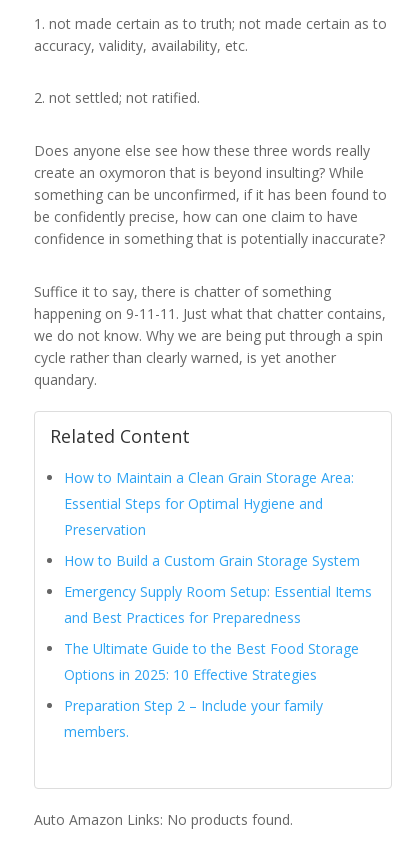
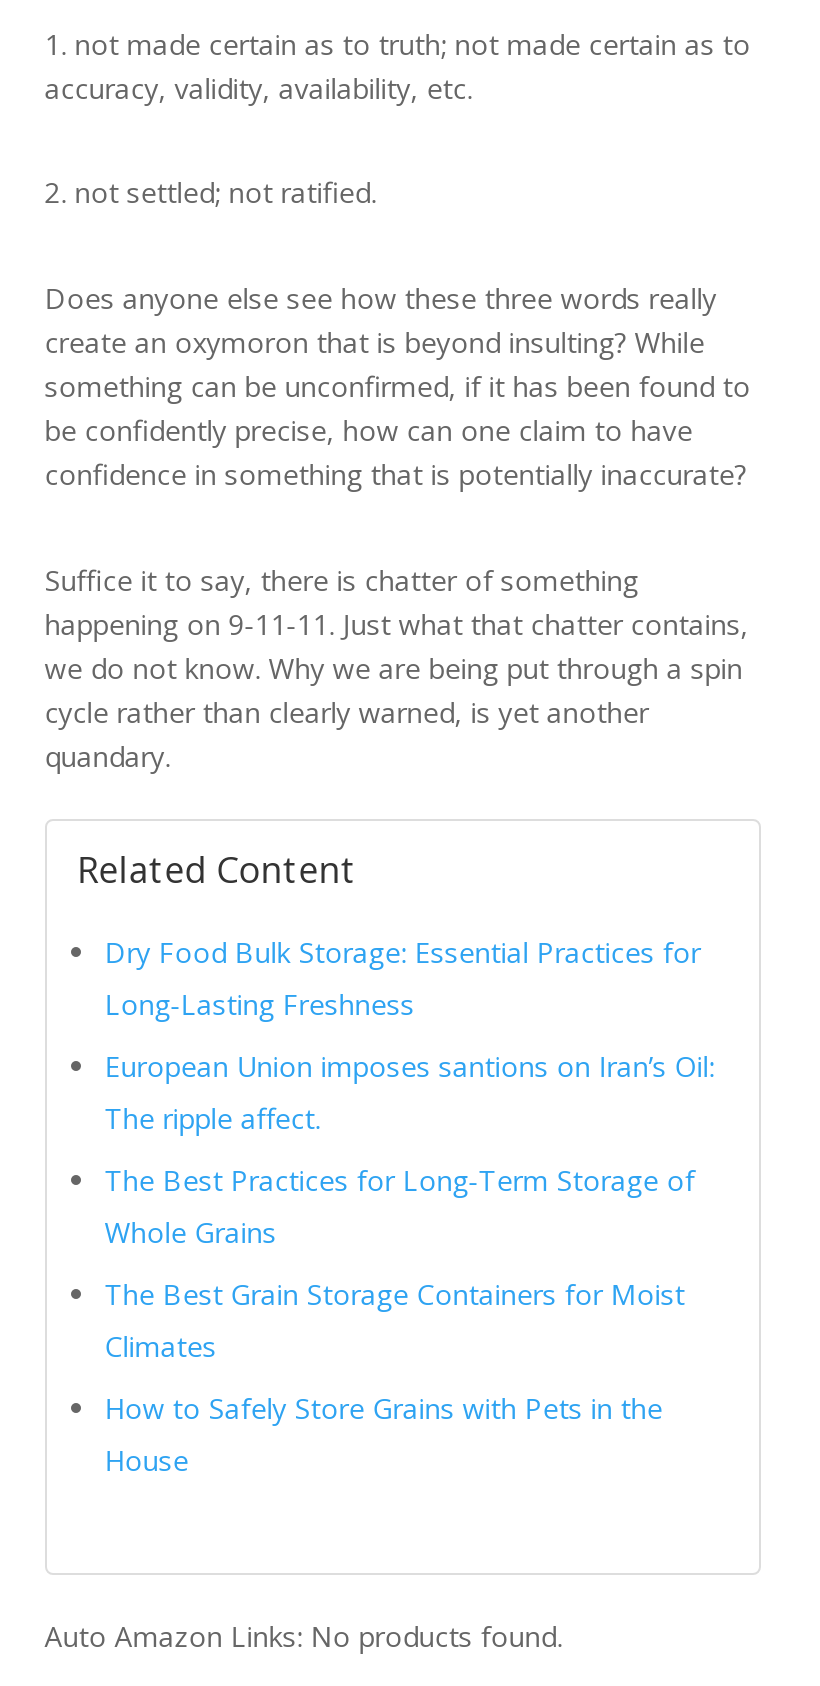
[64,468,354,539] How to Maintain a Clean Grain Storage Area: | Essential Steps for Optimal Hygiene and | Preservation -> [105,933,701,1023] Dry Food Bulk Storage: Essential Practices for | Long-Lasting Freshness
[64,551,360,570] How to Build a Custom Grain Storage System -> [105,1047,715,1137] European Union imposes santions on Iran’s Oil: | The ripple affect.
[64,582,372,627] Emergency Supply Room Setup: Essential Items | and Best Practices for Preparedness -> [105,1161,695,1251] The Best Practices for Long-Term Storage of | Whole Grains
[64,639,359,684] The Ultimate Guide to the Best Food Storage | Options in 2025: 10 Effective Strategies -> [105,1275,685,1365] The Best Grain Storage Containers for Moist | Climates
[64,696,323,741] Preparation Step 2 – Include your family | members. -> [105,1389,663,1479] How to Safely Store Grains with Pets in the | House

